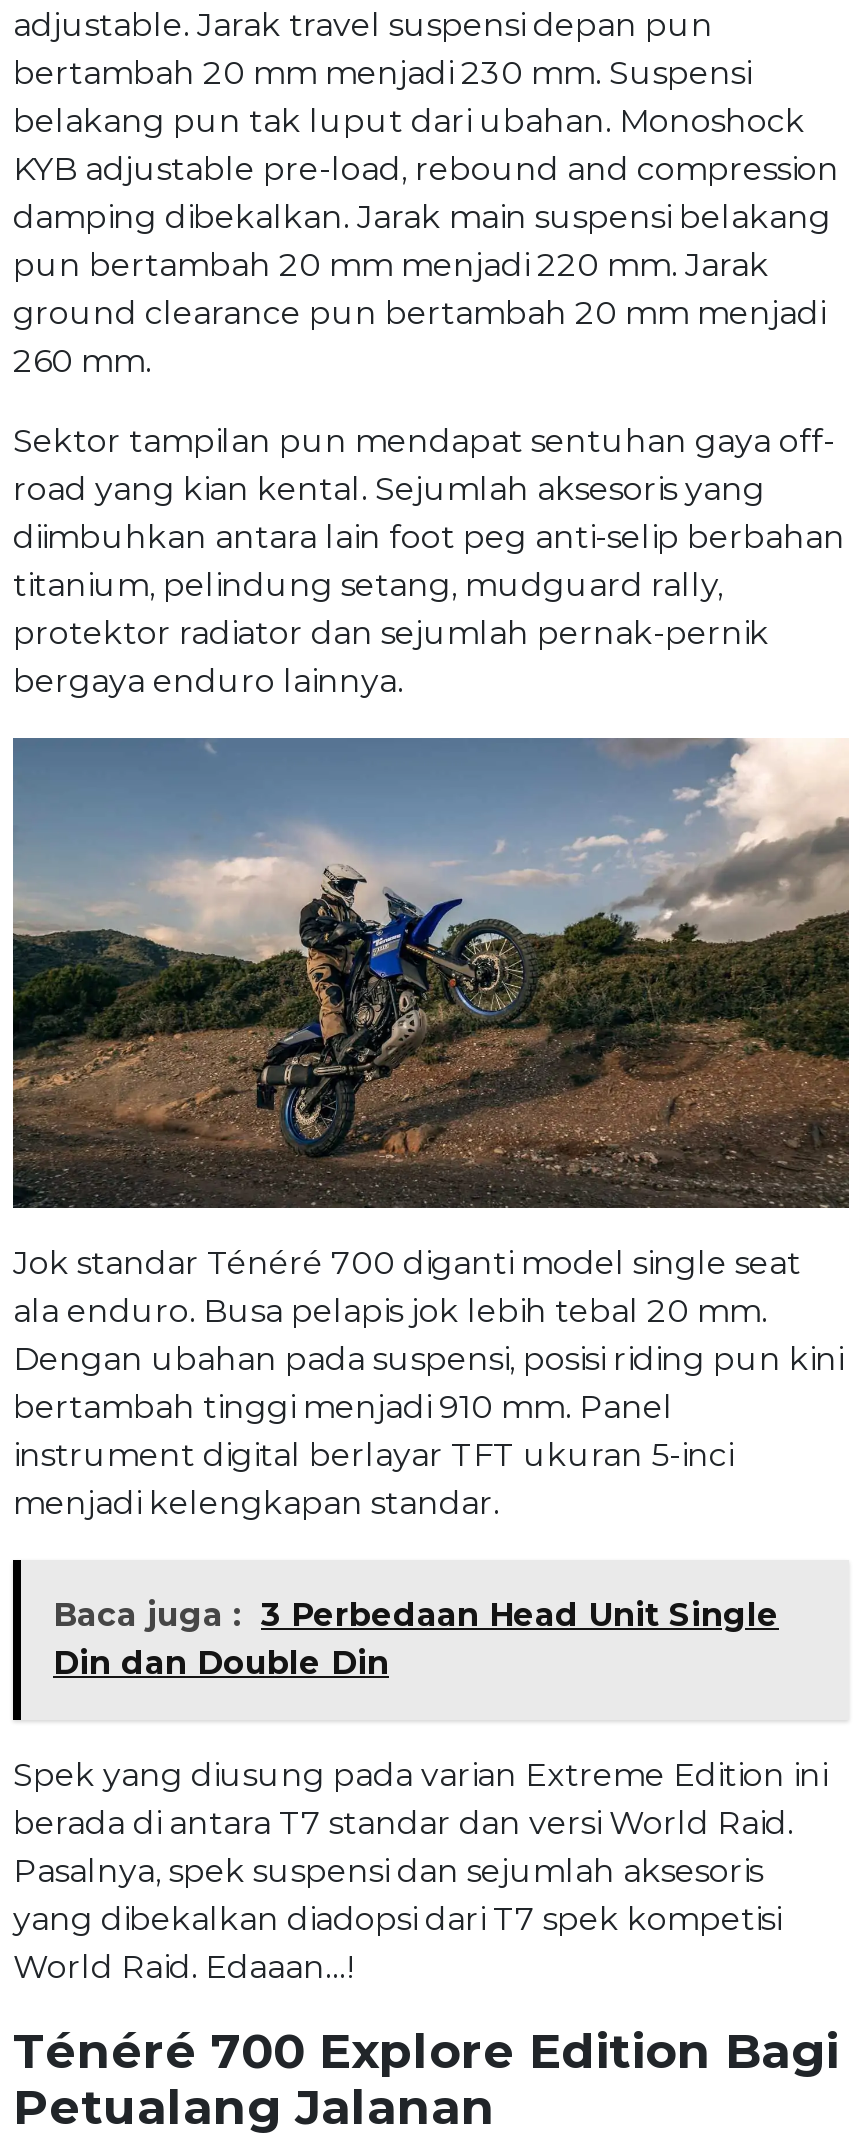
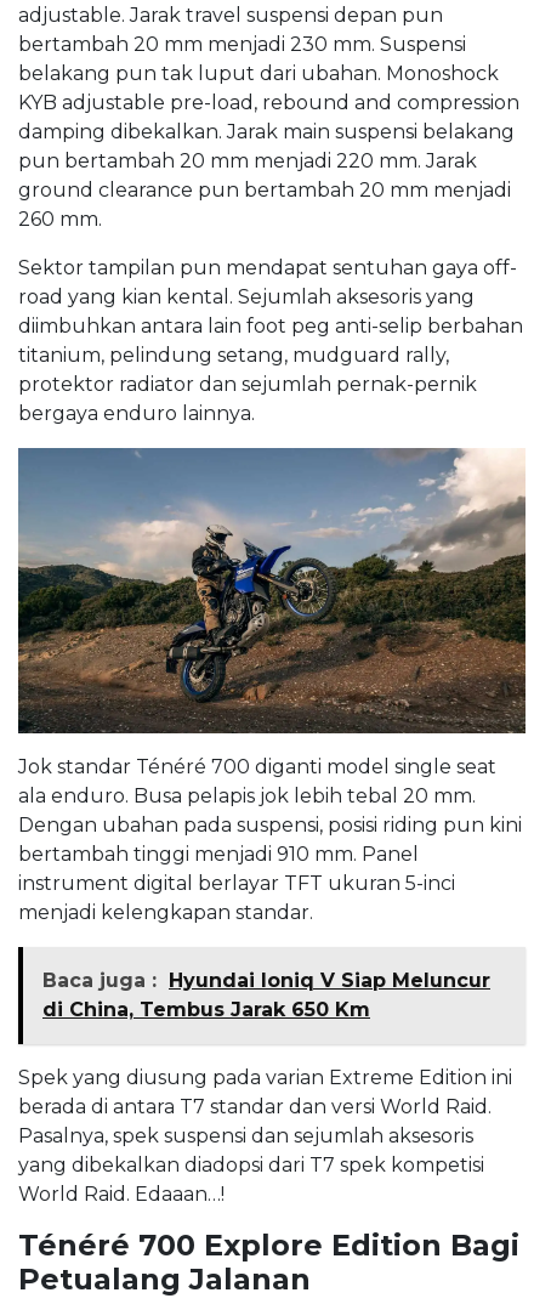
[53,1595,779,1681] Baca juga : 3 Perbedaan Head Unit Single | Din dan Double Din -> [42,969,490,1021] Baca juga : Hyundai Ioniq V Siap Meluncur | di China, Tembus Jarak 650 Km

